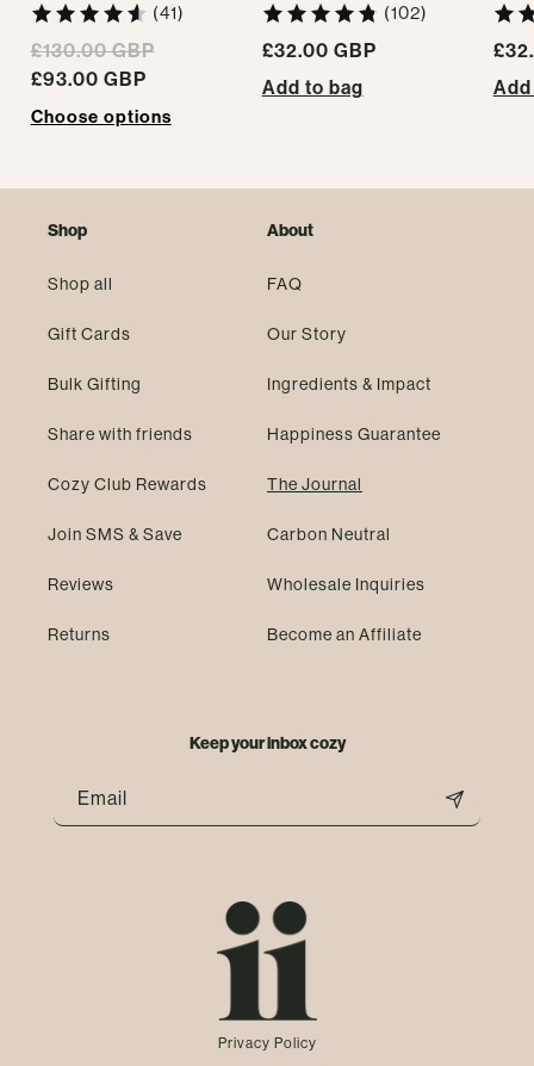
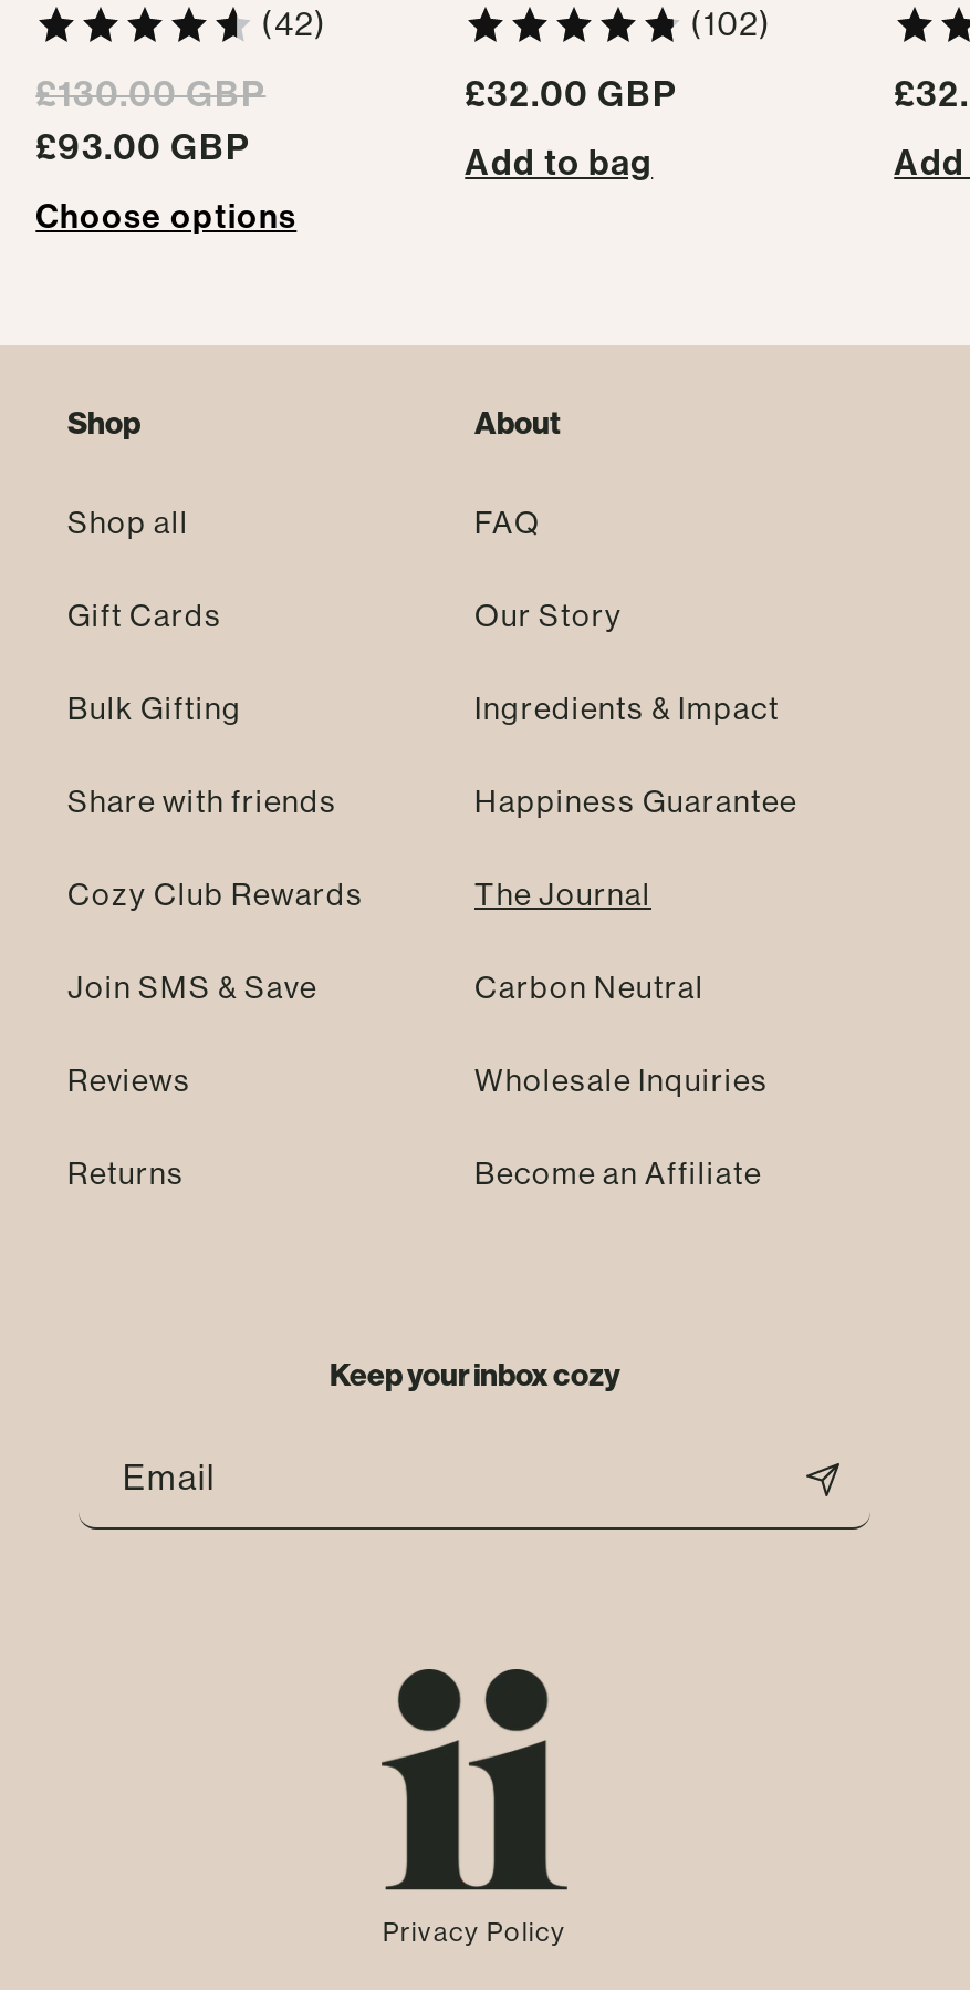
[152,3,184,23] (41) -> [261,5,328,43] (42)

